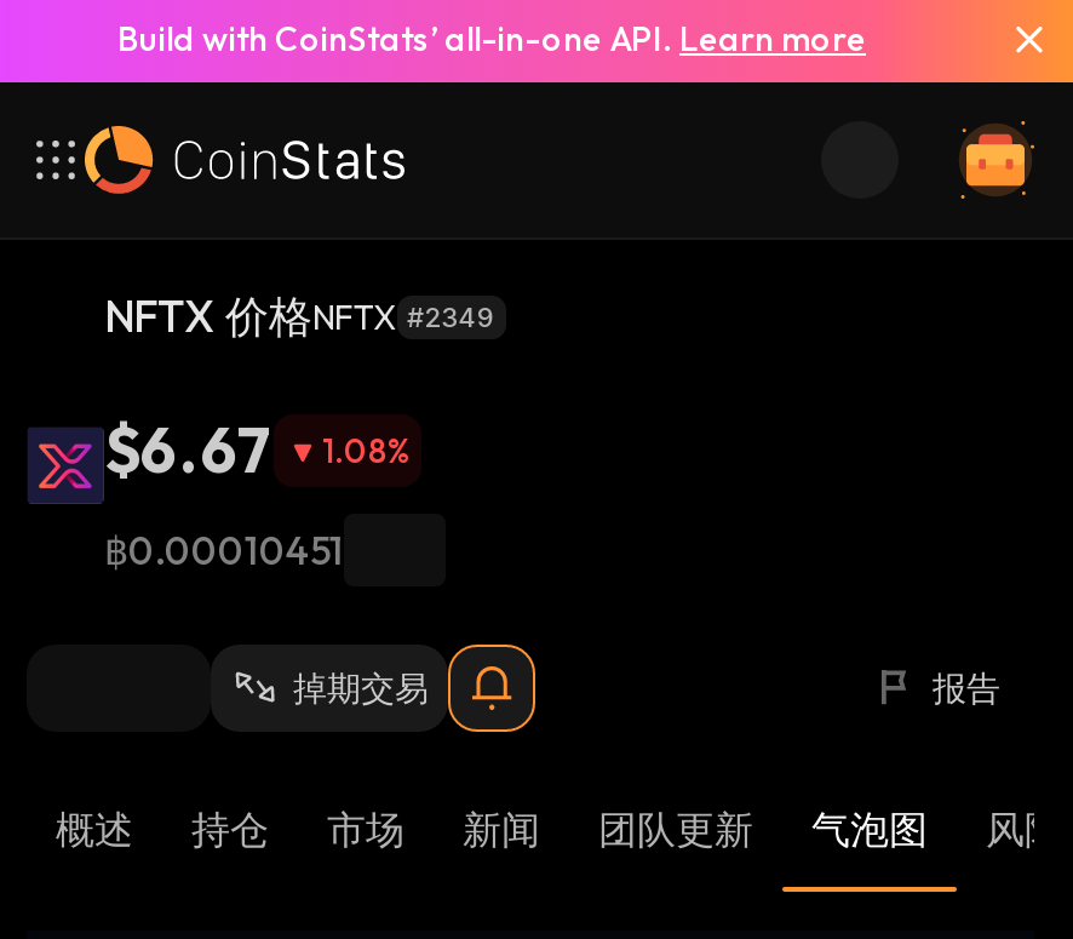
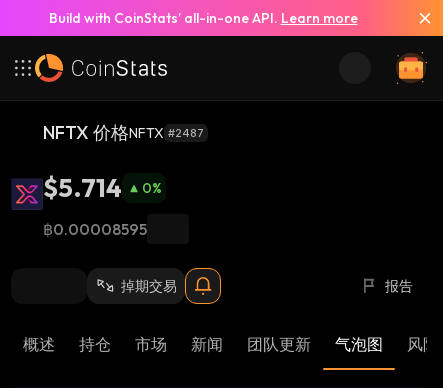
[104,288,497,344] NFTX 价格NFTX #2349 -> [43,121,204,144] NFTX 价格NFTX #2487
[104,410,274,489] $6.67 -> [43,171,122,204] $5.714
[322,429,412,473] 1.08% -> [142,179,162,197] 0%
[104,526,344,574] ฿0.00010451 -> [43,219,147,239] ฿0.00008595

